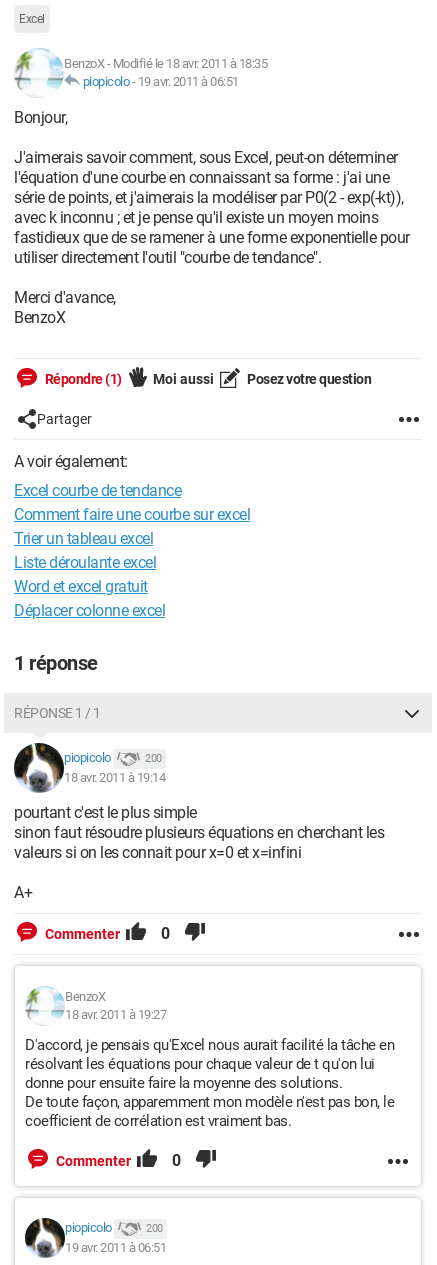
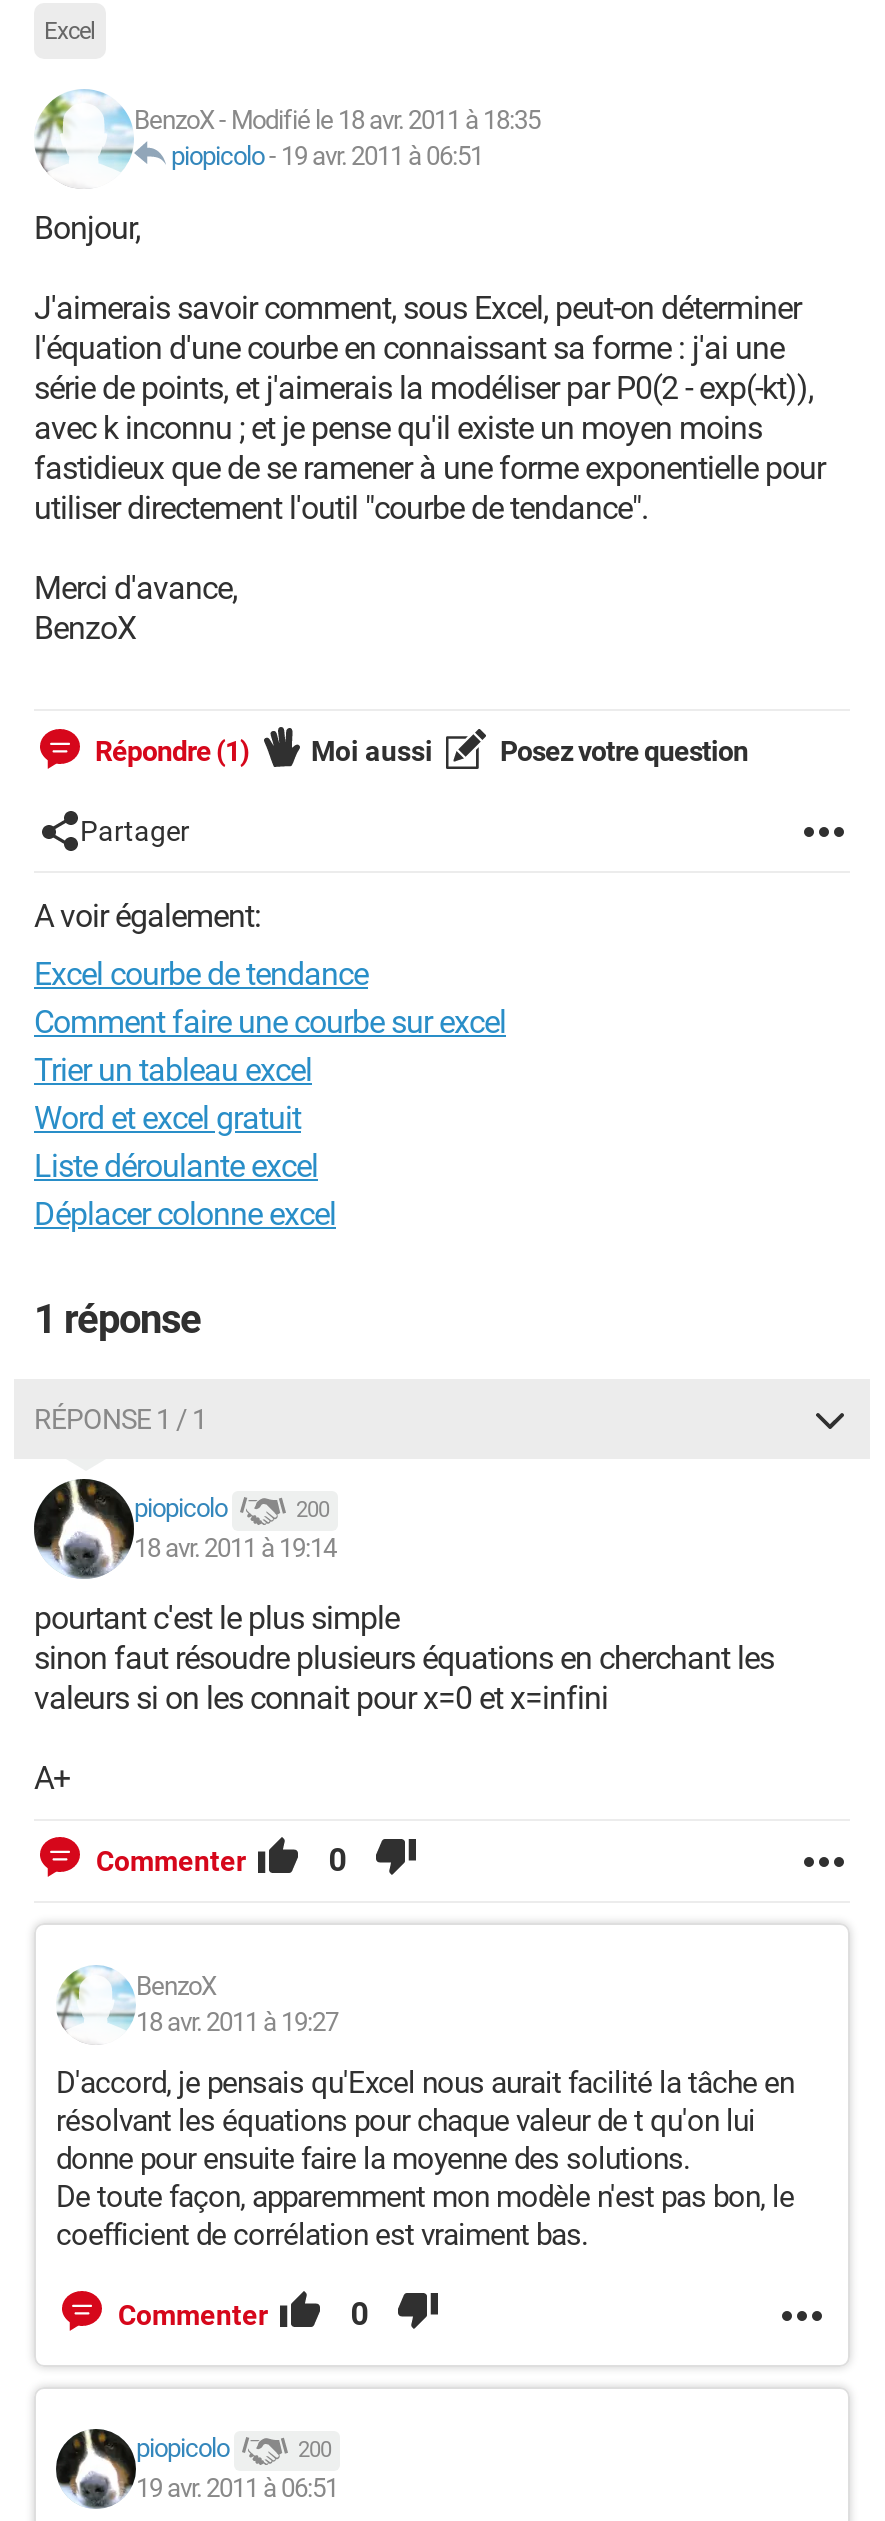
moved [14,553,156,572] -> [34,1147,318,1185]: Liste déroulante excel
moved [14,577,147,596] -> [34,1099,301,1137]: Word et excel gratuit

